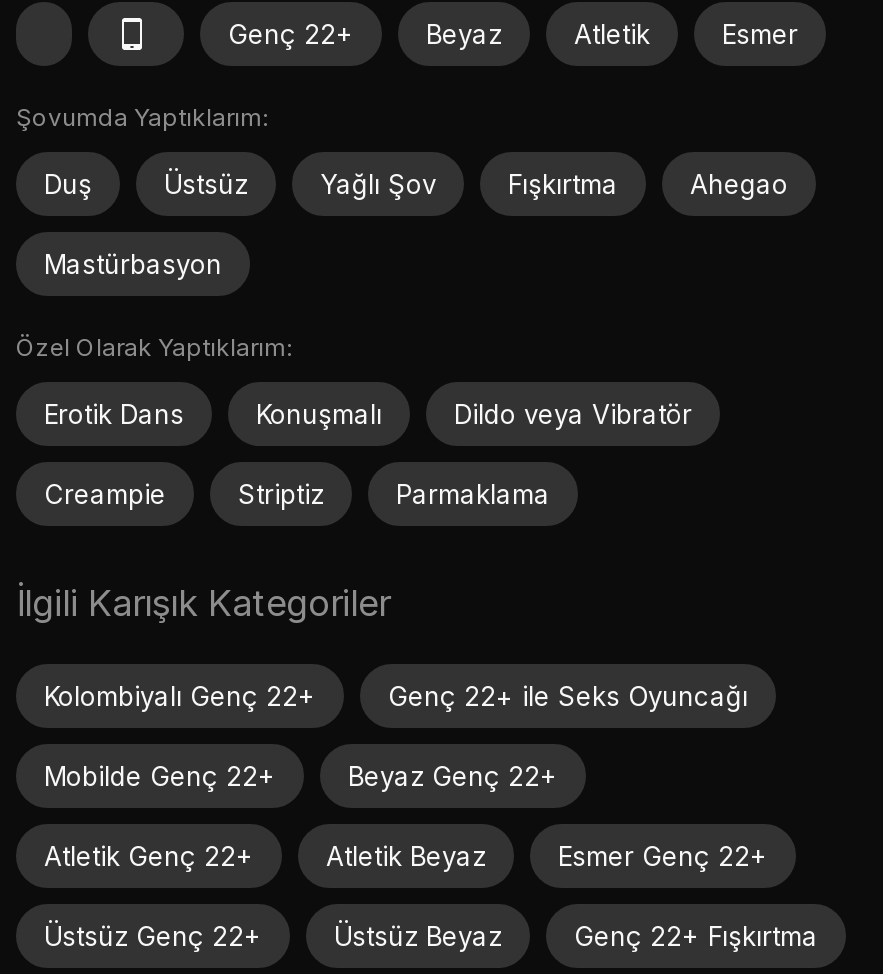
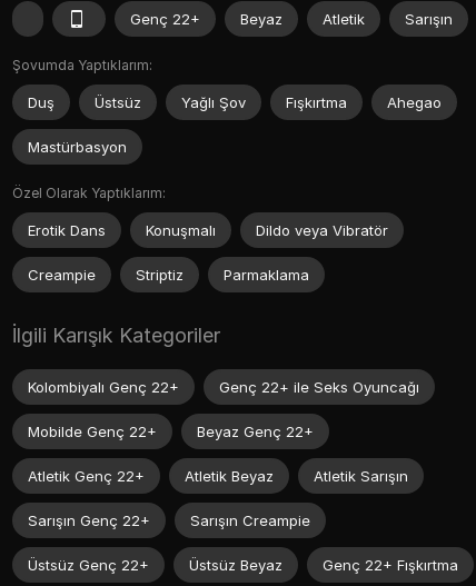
[722,17,798,49] Esmer -> [405,9,453,27] Sarışın
[558,839,768,871] Esmer Genç 22+ -> [28,466,408,529] Atletik Sarışın | Sarışın Genç 22+ | Sarışın Creampie

